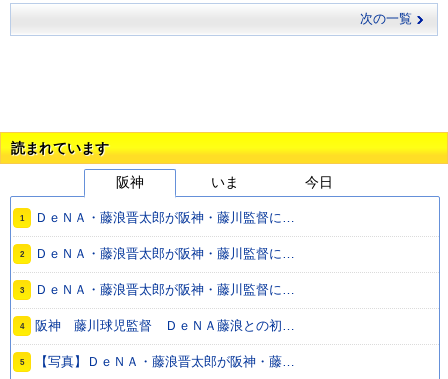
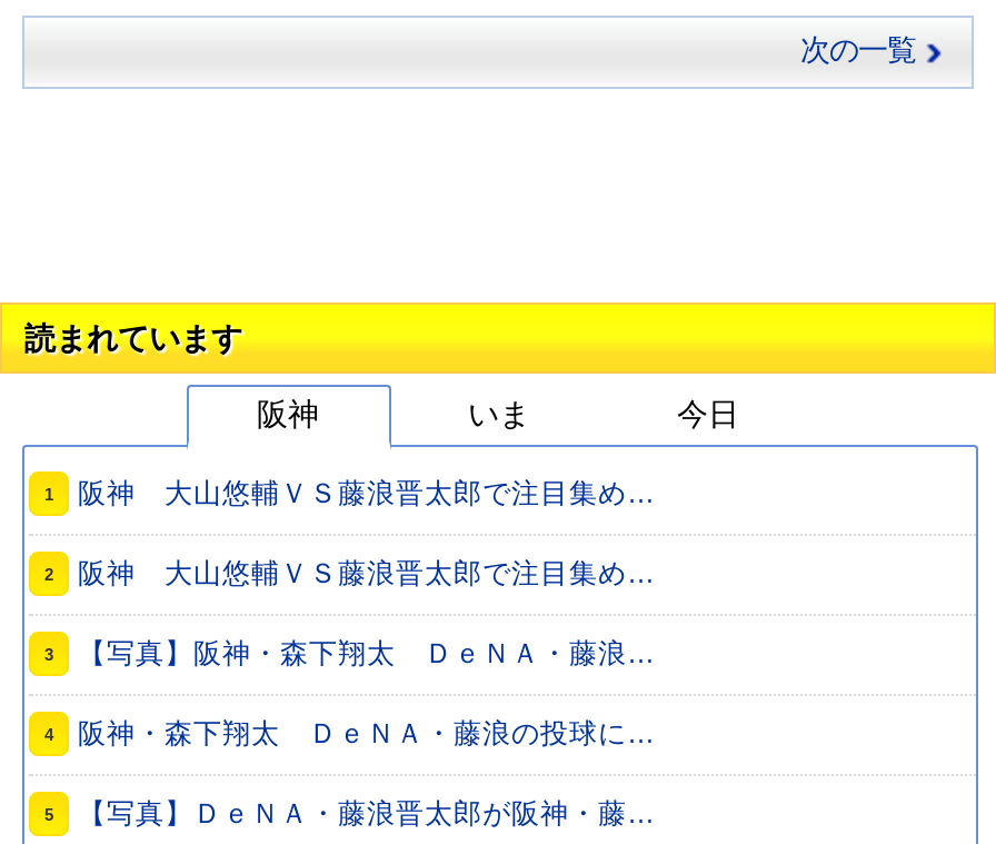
[35,210,295,224] ＤｅＮＡ・藤浪晋太郎が阪神・藤川監督に… -> [78,477,656,508] 阪神 大山悠輔ＶＳ藤浪晋太郎で注目集め…
[35,246,295,260] ＤｅＮＡ・藤浪晋太郎が阪神・藤川監督に… -> [78,557,656,588] 阪神 大山悠輔ＶＳ藤浪晋太郎で注目集め…
[35,282,295,296] ＤｅＮＡ・藤浪晋太郎が阪神・藤川監督に… -> [78,637,656,668] 【写真】阪神・森下翔太 ＤｅＮＡ・藤浪…
[35,318,295,332] 阪神 藤川球児監督 ＤｅＮＡ藤浪との初… -> [78,717,656,748] 阪神・森下翔太 ＤｅＮＡ・藤浪の投球に…

